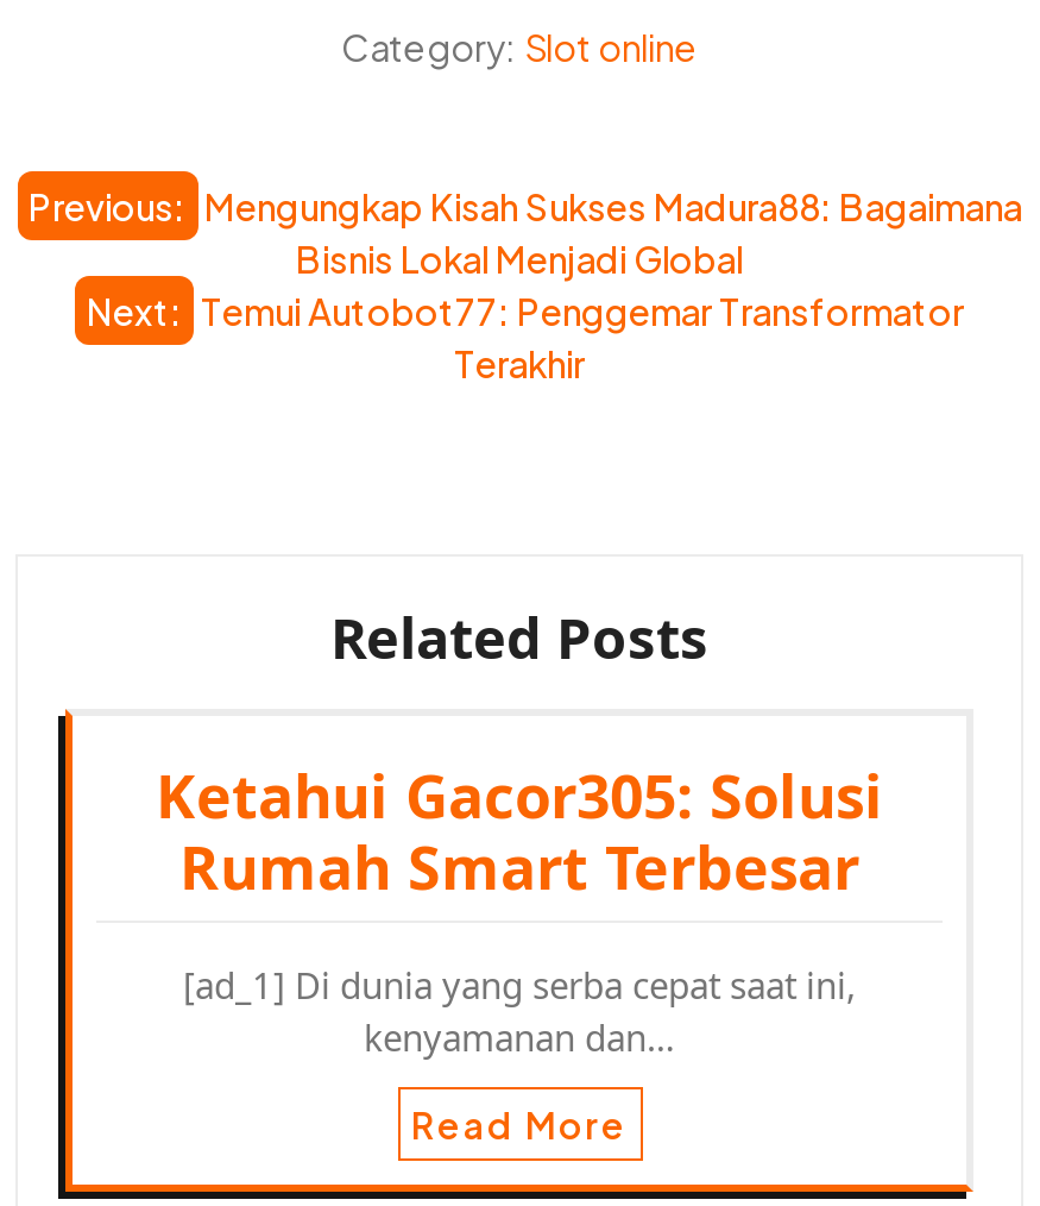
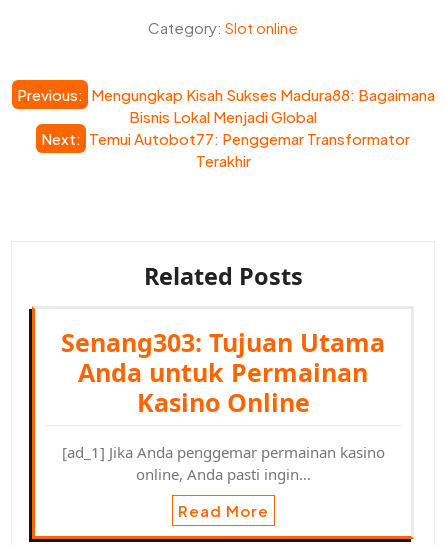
[156,755,883,907] Ketahui Gacor305: Solusi | Rumah Smart Terbesar -> [61,325,385,419] Senang303: Tujuan Utama | Anda untuk Permainan | Kasino Online
[183,962,856,1062] [ad_1] Di dunia yang serba cepat saat ini, | kenyamanan dan… -> [61,442,384,484] [ad_1] Jika Anda penggemar permainan kasino | online, Anda pasti ingin…

